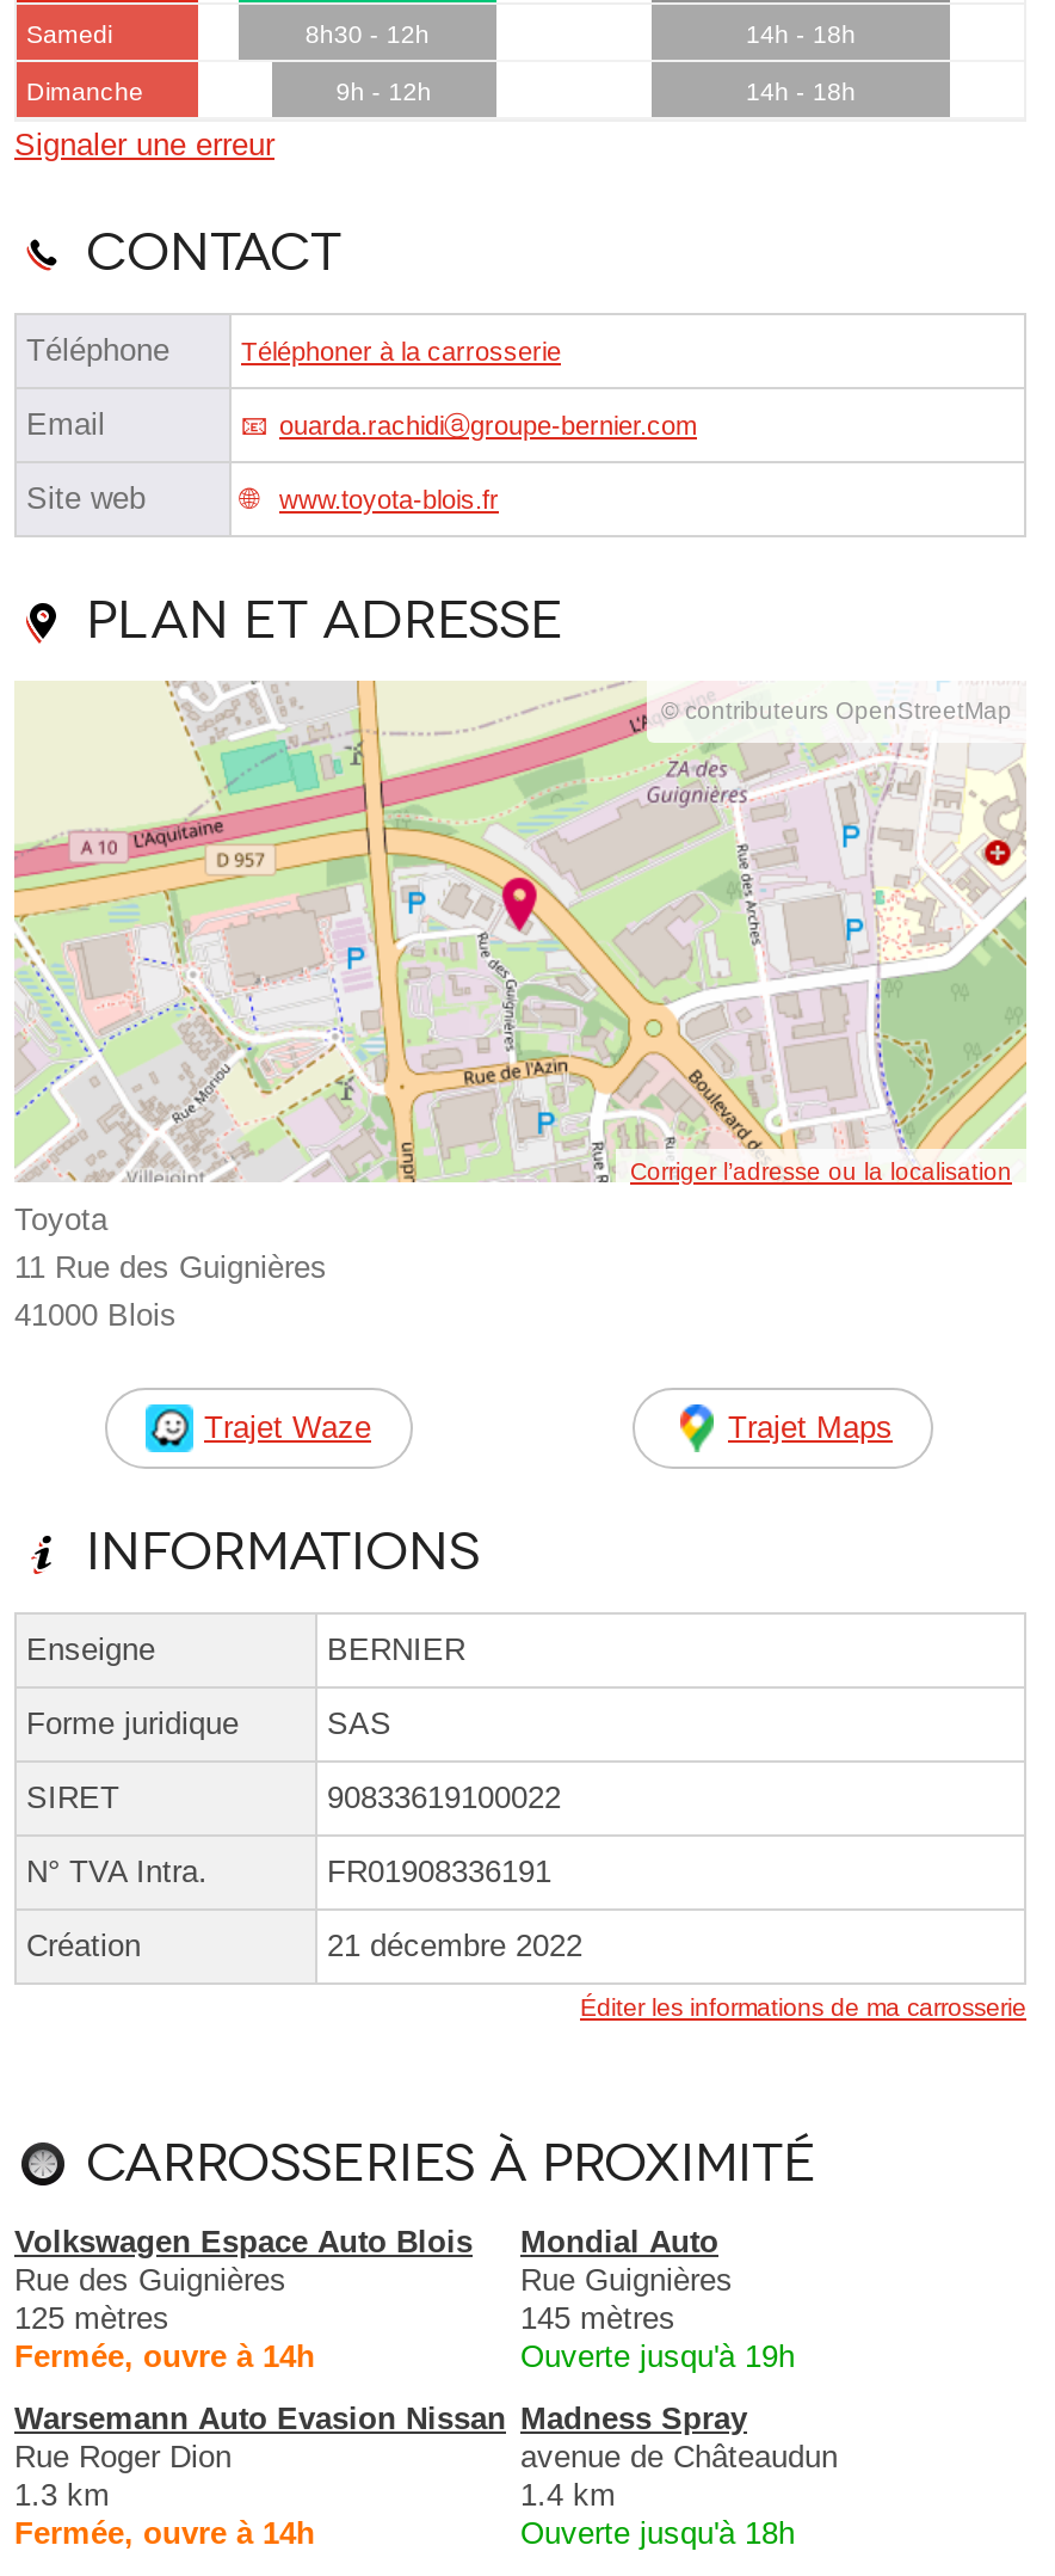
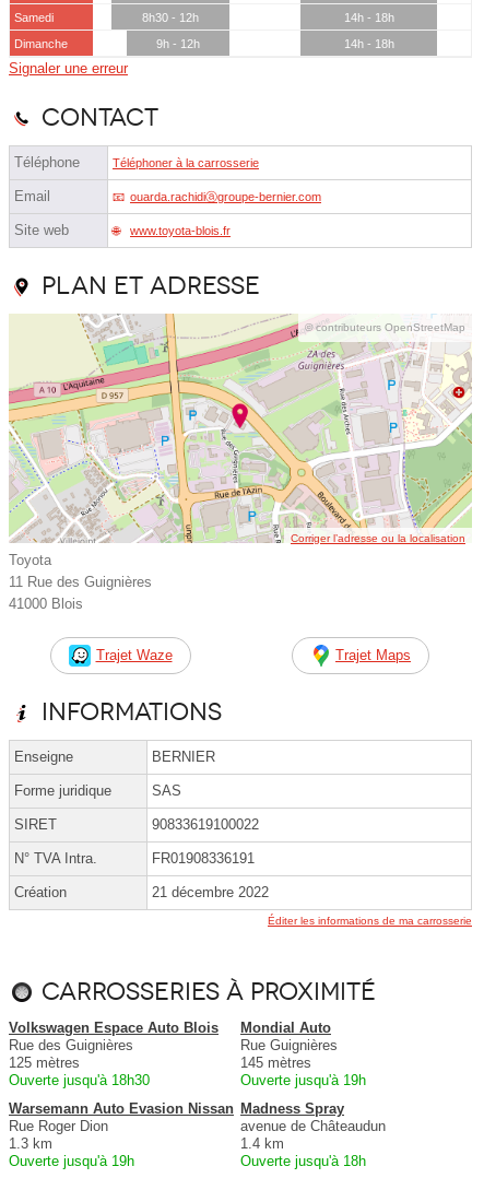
[14,2338,315,2374] Fermée, ouvre à 14h -> [9,1072,150,1088] Ouverte jusqu'à 18h30
[14,2515,315,2551] Fermée, ouvre à 14h -> [9,1153,134,1169] Ouverte jusqu'à 19h

